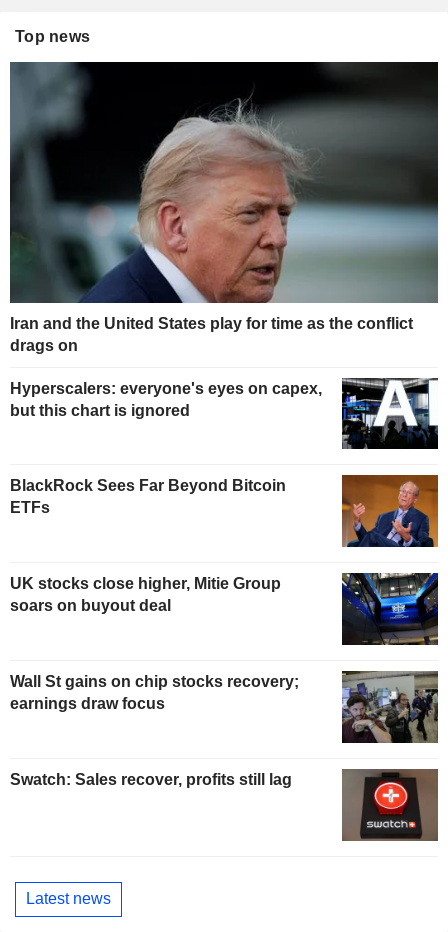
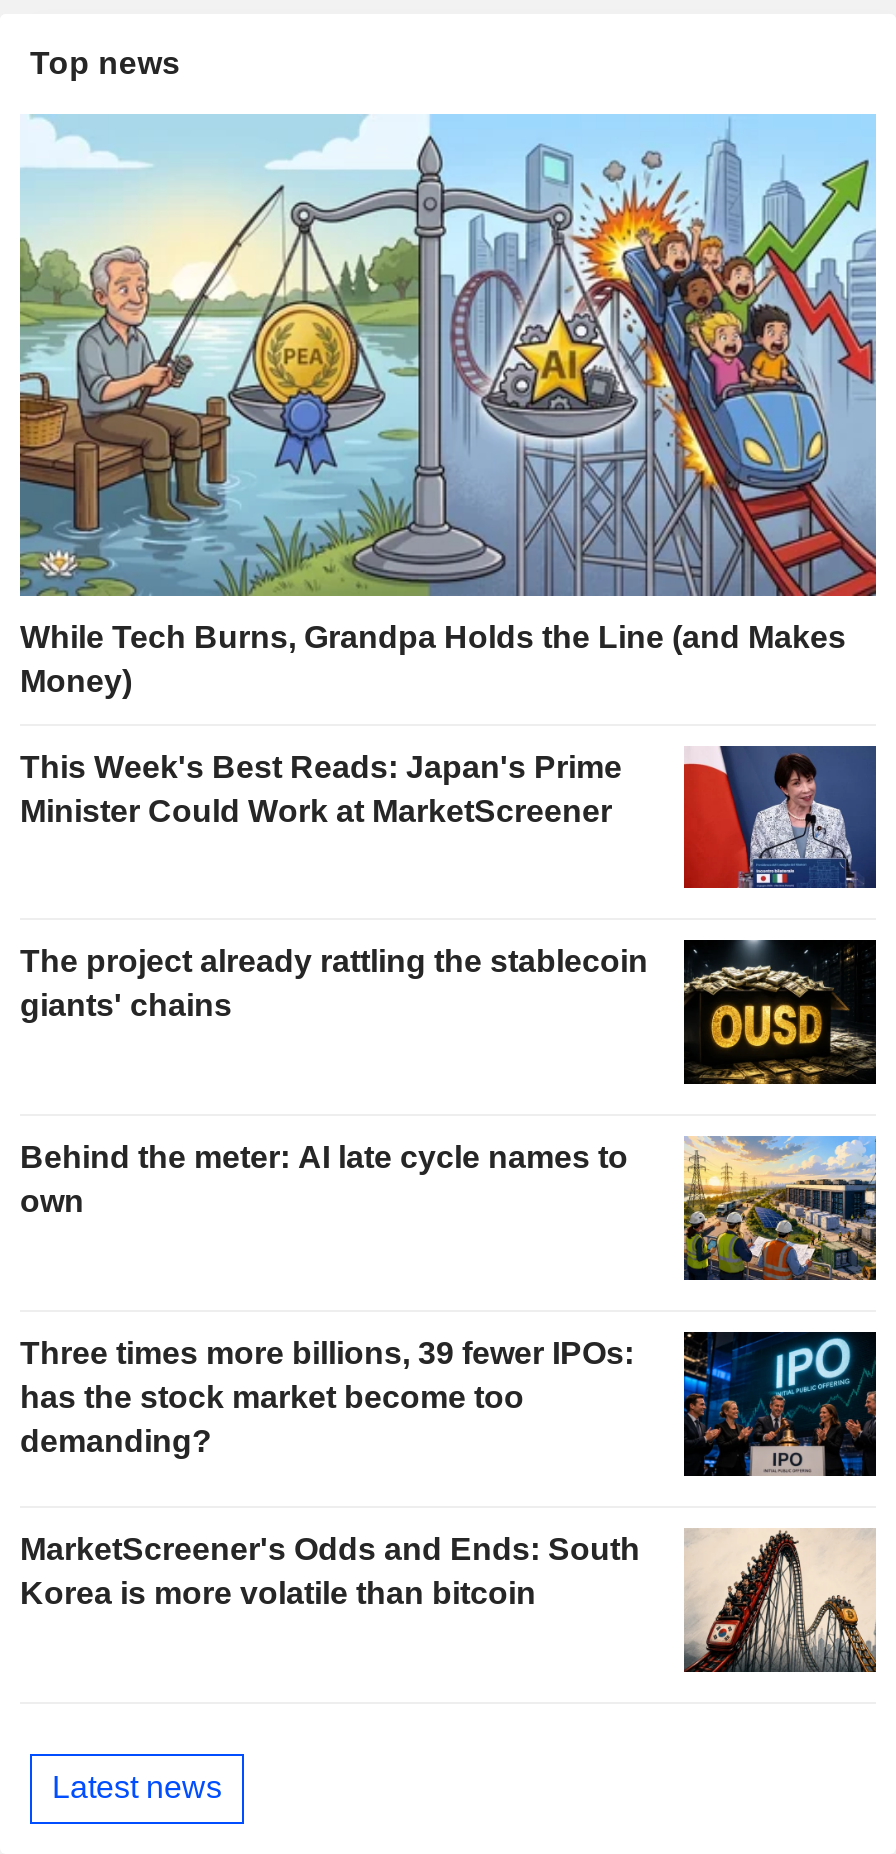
[9,61,439,353] [image] | Iran and the United States play for time as the conflict | drags on -> [18,114,876,697] [image] | While Tech Burns, Grandpa Holds the Line (and Makes | Money)
[10,377,438,450] [image] | Hyperscalers: everyone's eyes on capex, | but this chart is ignored -> [20,746,878,890] [image] | This Week's Best Reads: Japan's Prime | Minister Could Work at MarketScreener
[10,477,286,516] BlackRock Sees Far Beyond Bitcoin | ETFs -> [20,945,648,1023] The project already rattling the stablecoin | giants' chains
[341,474,439,548] [image] -> [682,938,878,1086] [image]
[10,575,281,614] UK stocks close higher, Mitie Group | soars on buyout deal -> [20,1140,628,1218] Behind the meter: AI late cycle names to | own
[341,572,439,646] [image] -> [682,1134,878,1282] [image]
[10,673,299,712] Wall St gains on chip stocks recovery; | earnings draw focus -> [20,1336,634,1458] Three times more billions, 39 fewer IPOs: | has the stock market become too | demanding?
[341,670,439,744] [image] -> [682,1330,878,1478] [image]
[10,771,292,788] Swatch: Sales recover, profits still lag -> [20,1532,640,1610] MarketScreener's Odds and Ends: South | Korea is more volatile than bitcoin
[342,768,438,842] [image] -> [684,1528,876,1674] [image]

